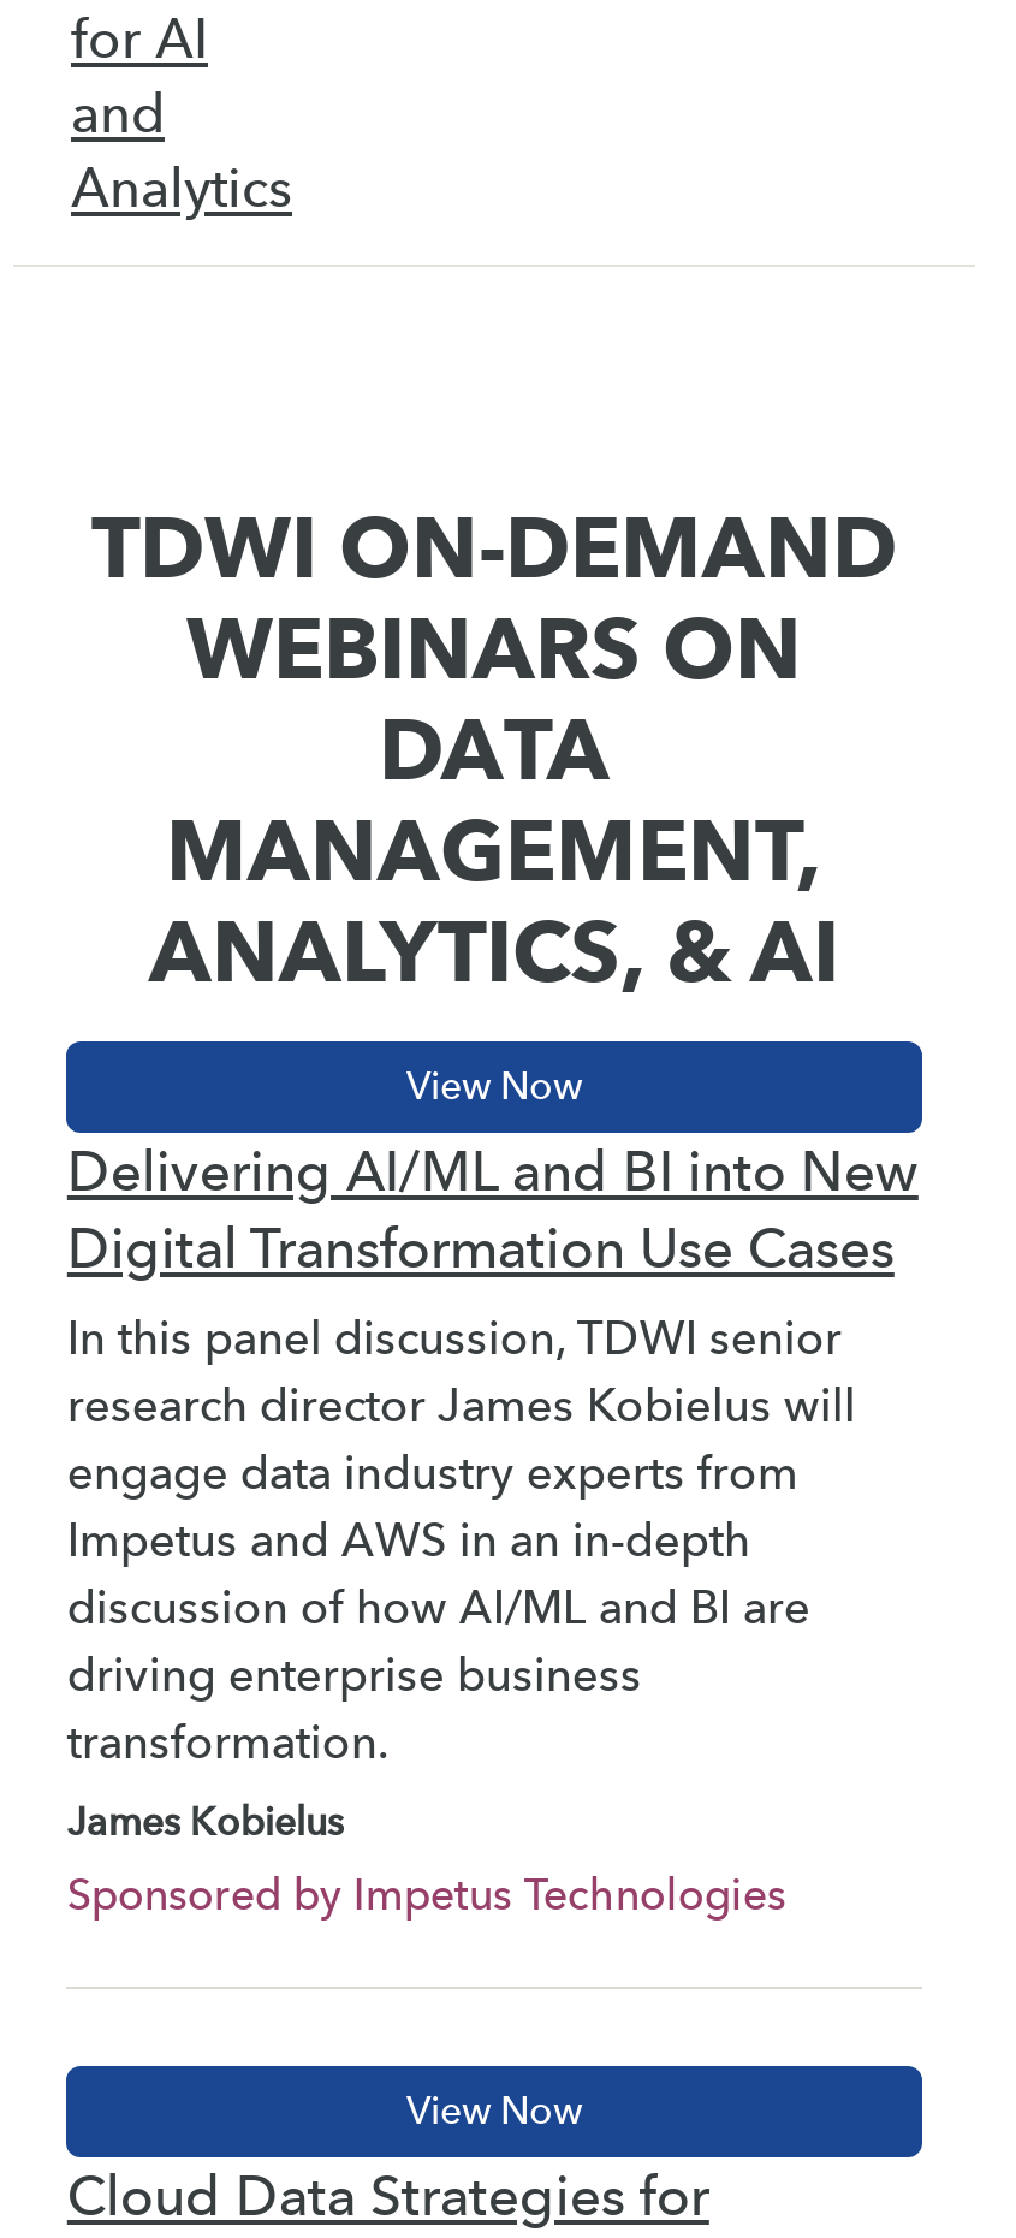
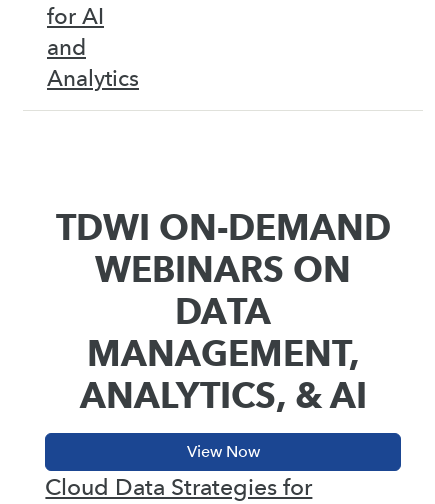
[67,1137,918,1922] Delivering AI/ML and BI into New | Digital Transformation Use Cases | In this panel discussion, TDWI senior | research director James Kobielus will | engage data industry experts from | Impetus and AWS in an in-depth | discussion of how AI/ML and BI are | driving enterprise business | transformation. | James Kobielus | Sponsored by Impetus Technologies -> none

